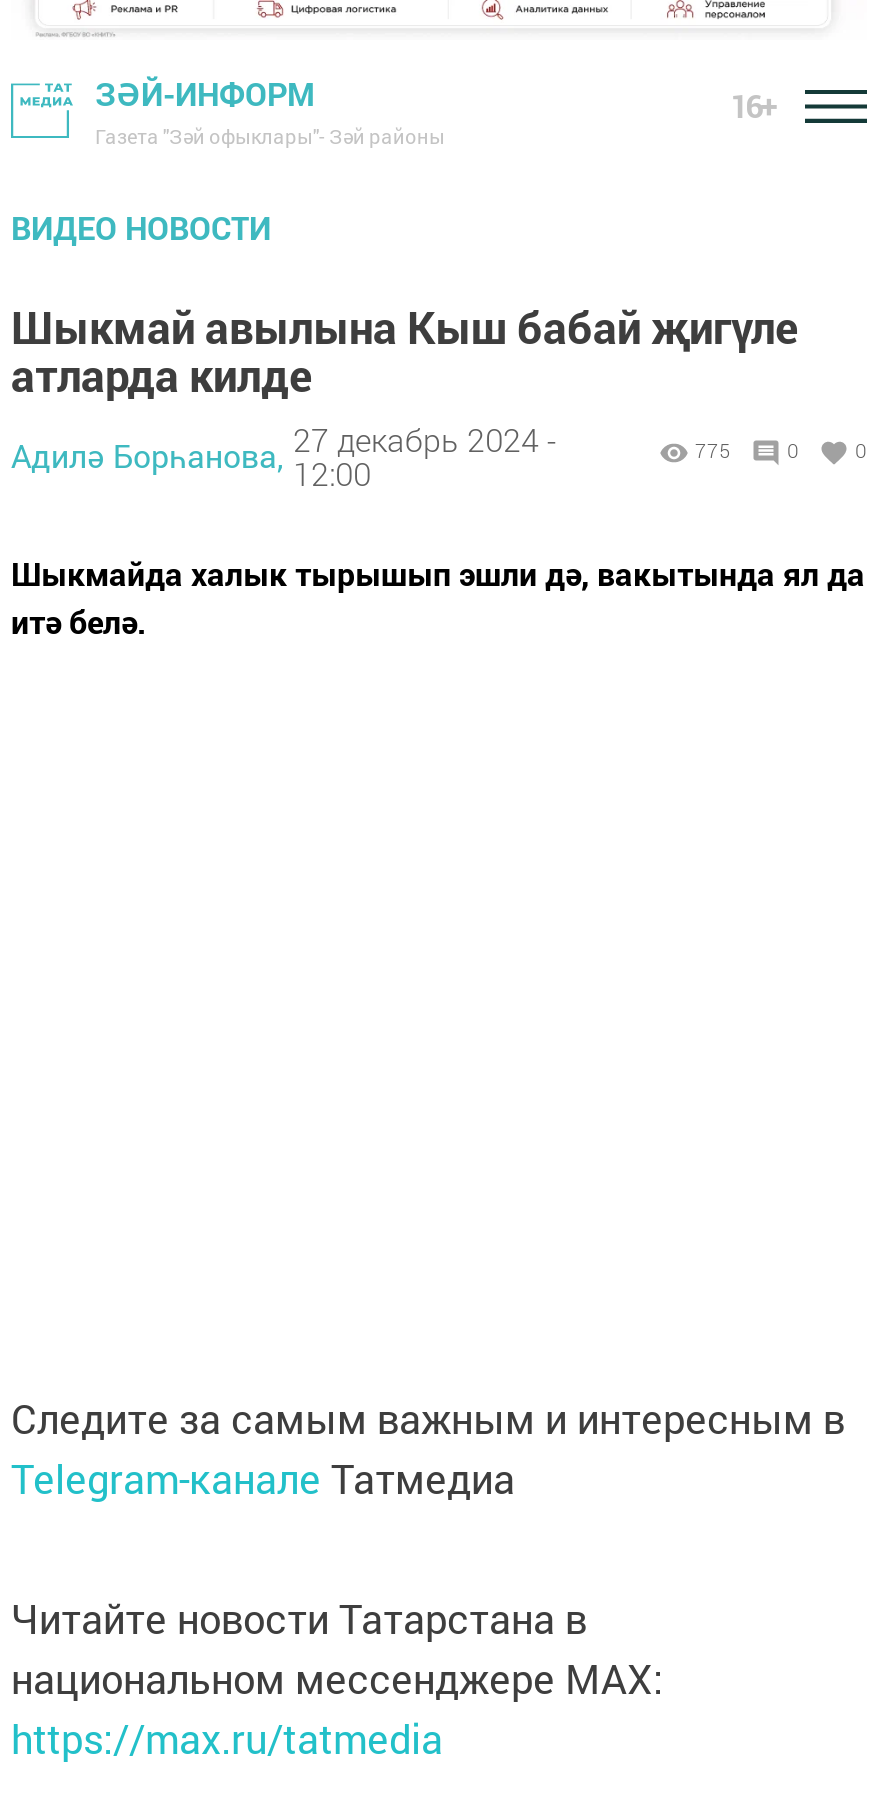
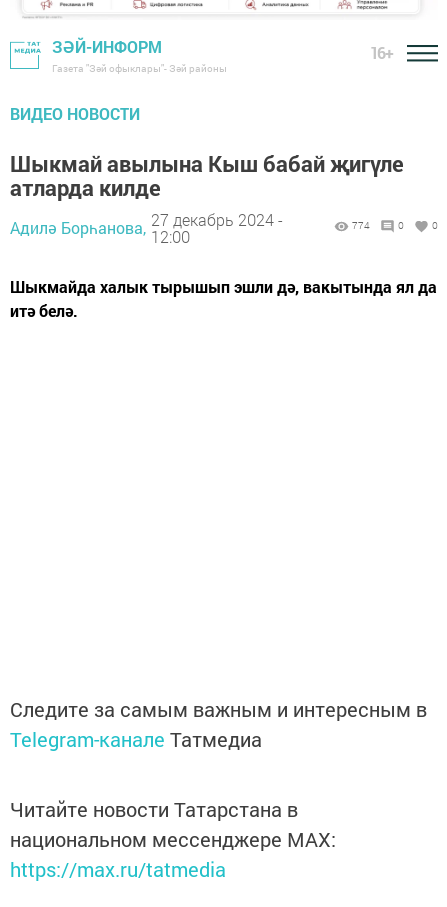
[695,439,731,465] 775 -> [352,219,370,232] 774

